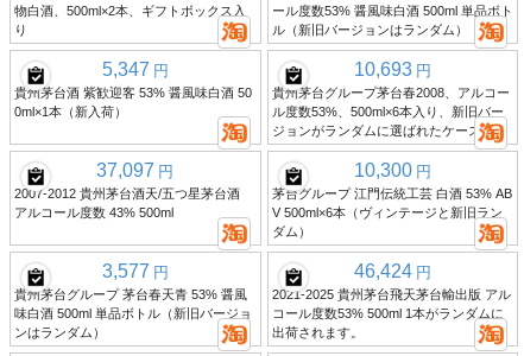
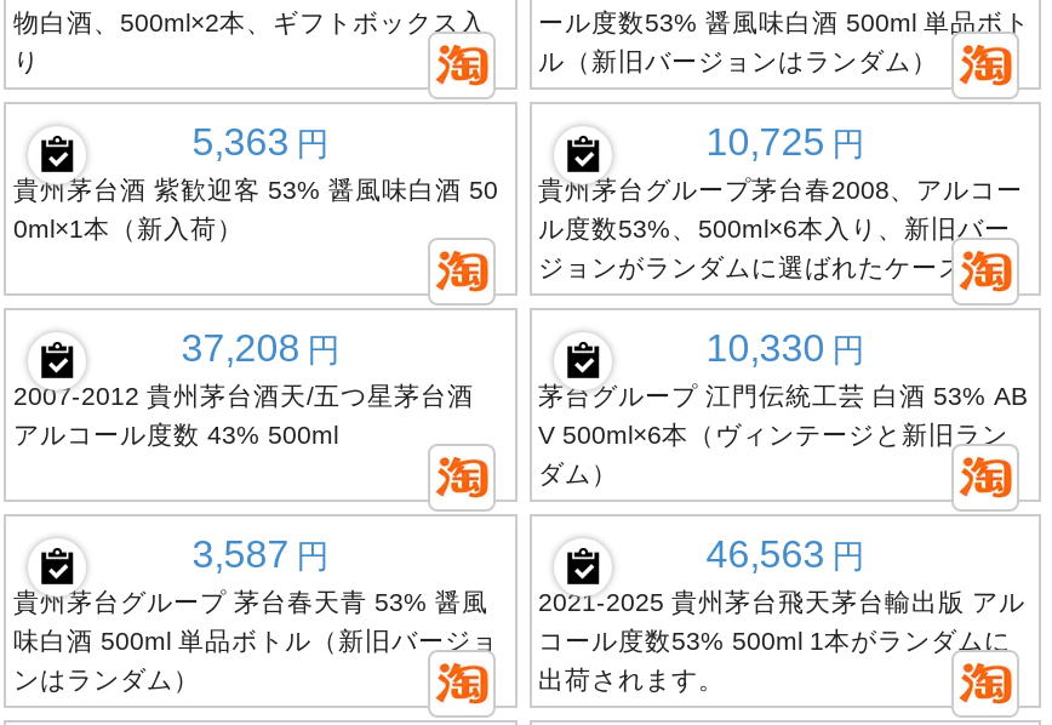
[102,59,168,80] 5,347 円 -> [192,121,328,162] 5,363 円
[354,59,431,80] 10,693 円 -> [706,121,864,162] 10,725 円
[96,160,174,180] 37,097 円 -> [181,327,339,369] 37,208 円
[354,160,431,180] 10,300 円 -> [706,327,864,369] 10,330 円
[102,261,168,281] 3,577 円 -> [192,533,328,575] 3,587 円
[354,261,431,281] 46,424 円 -> [706,533,864,575] 46,563 円

